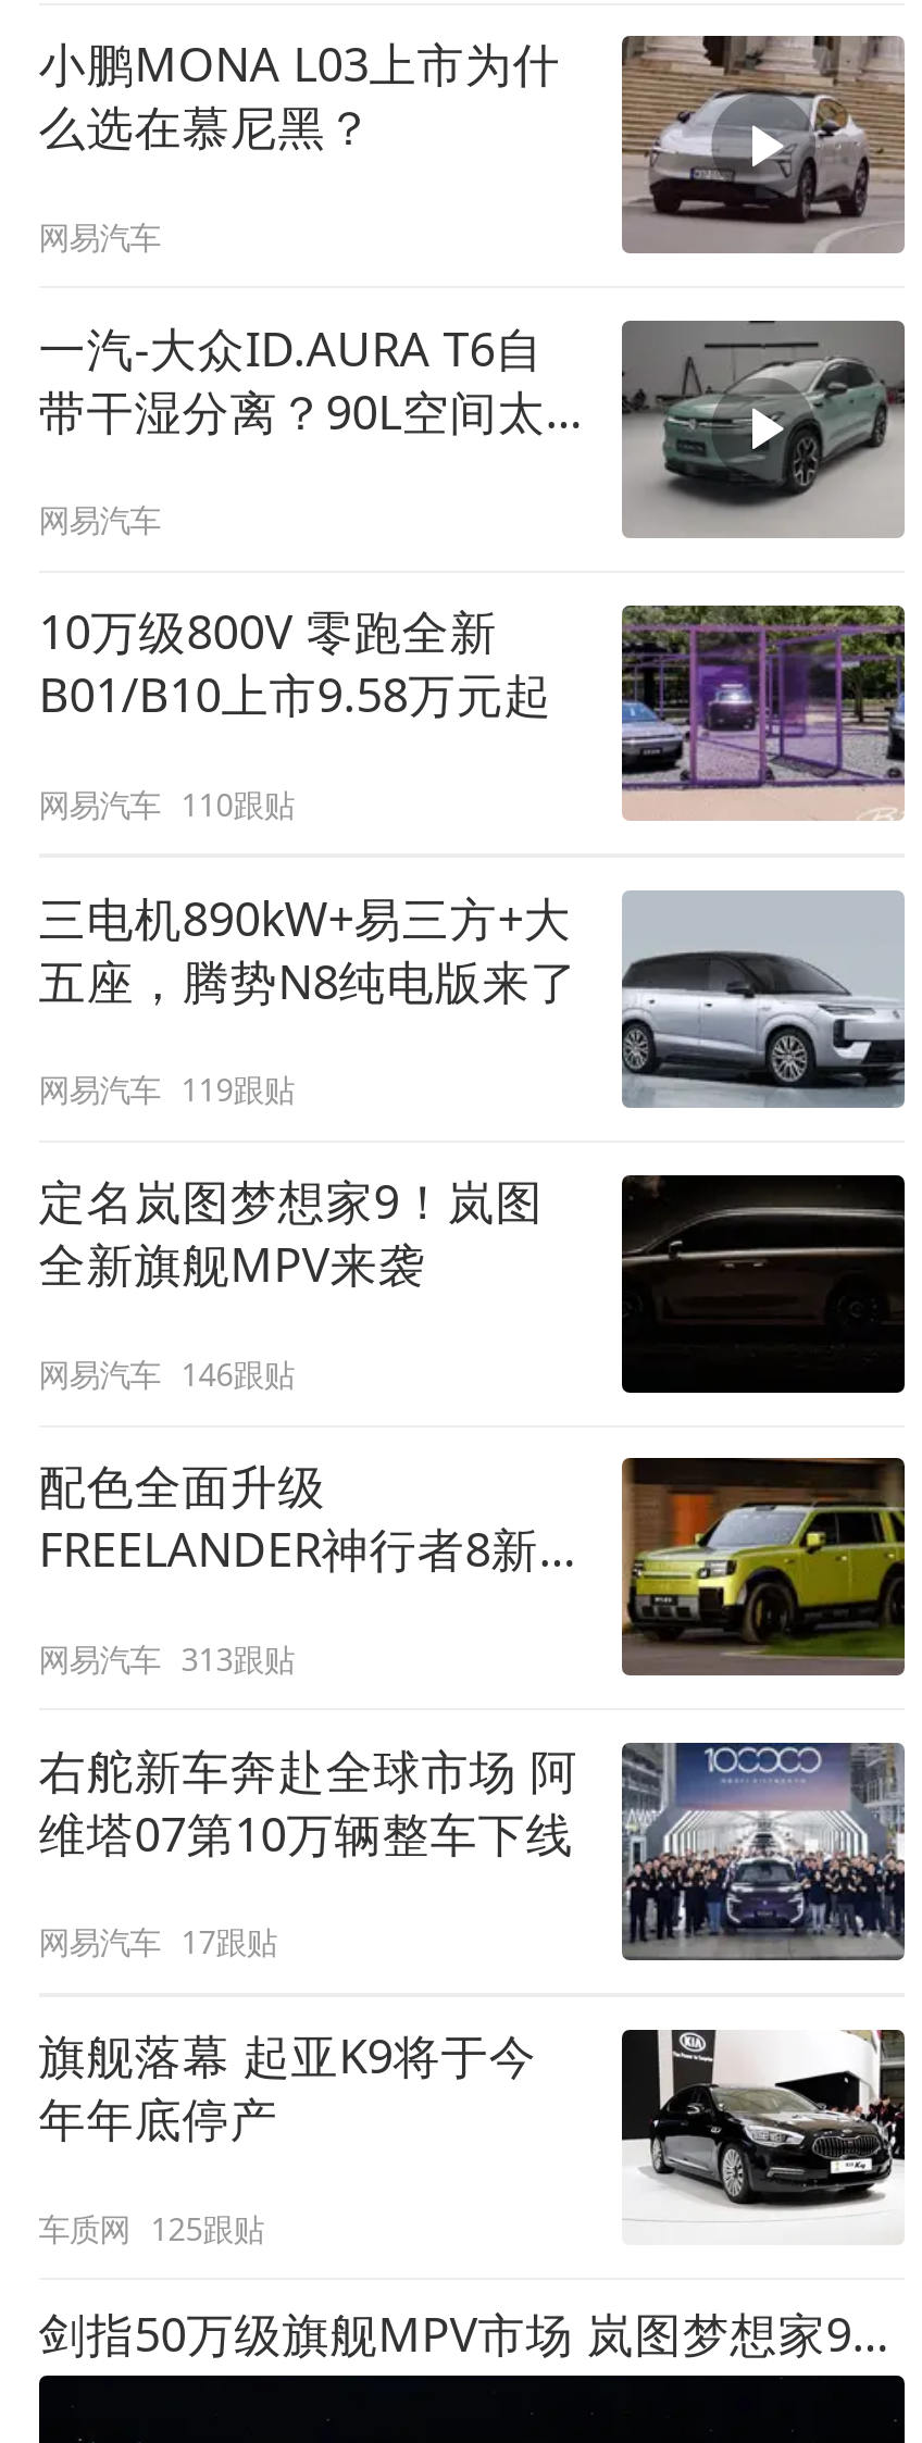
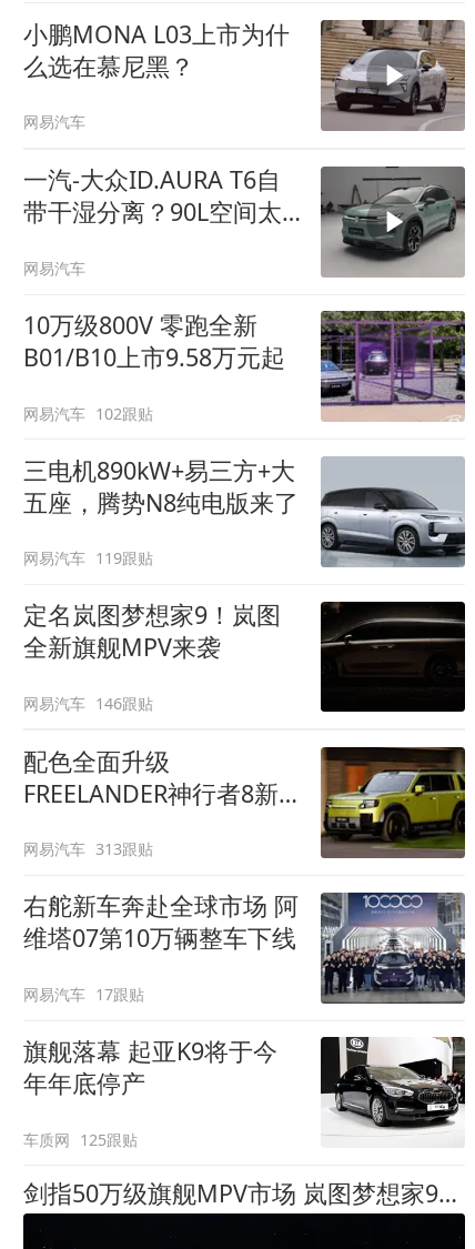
[38,783,294,824] 网易汽车 110跟贴 -> [23,403,153,424] 网易汽车 102跟贴

